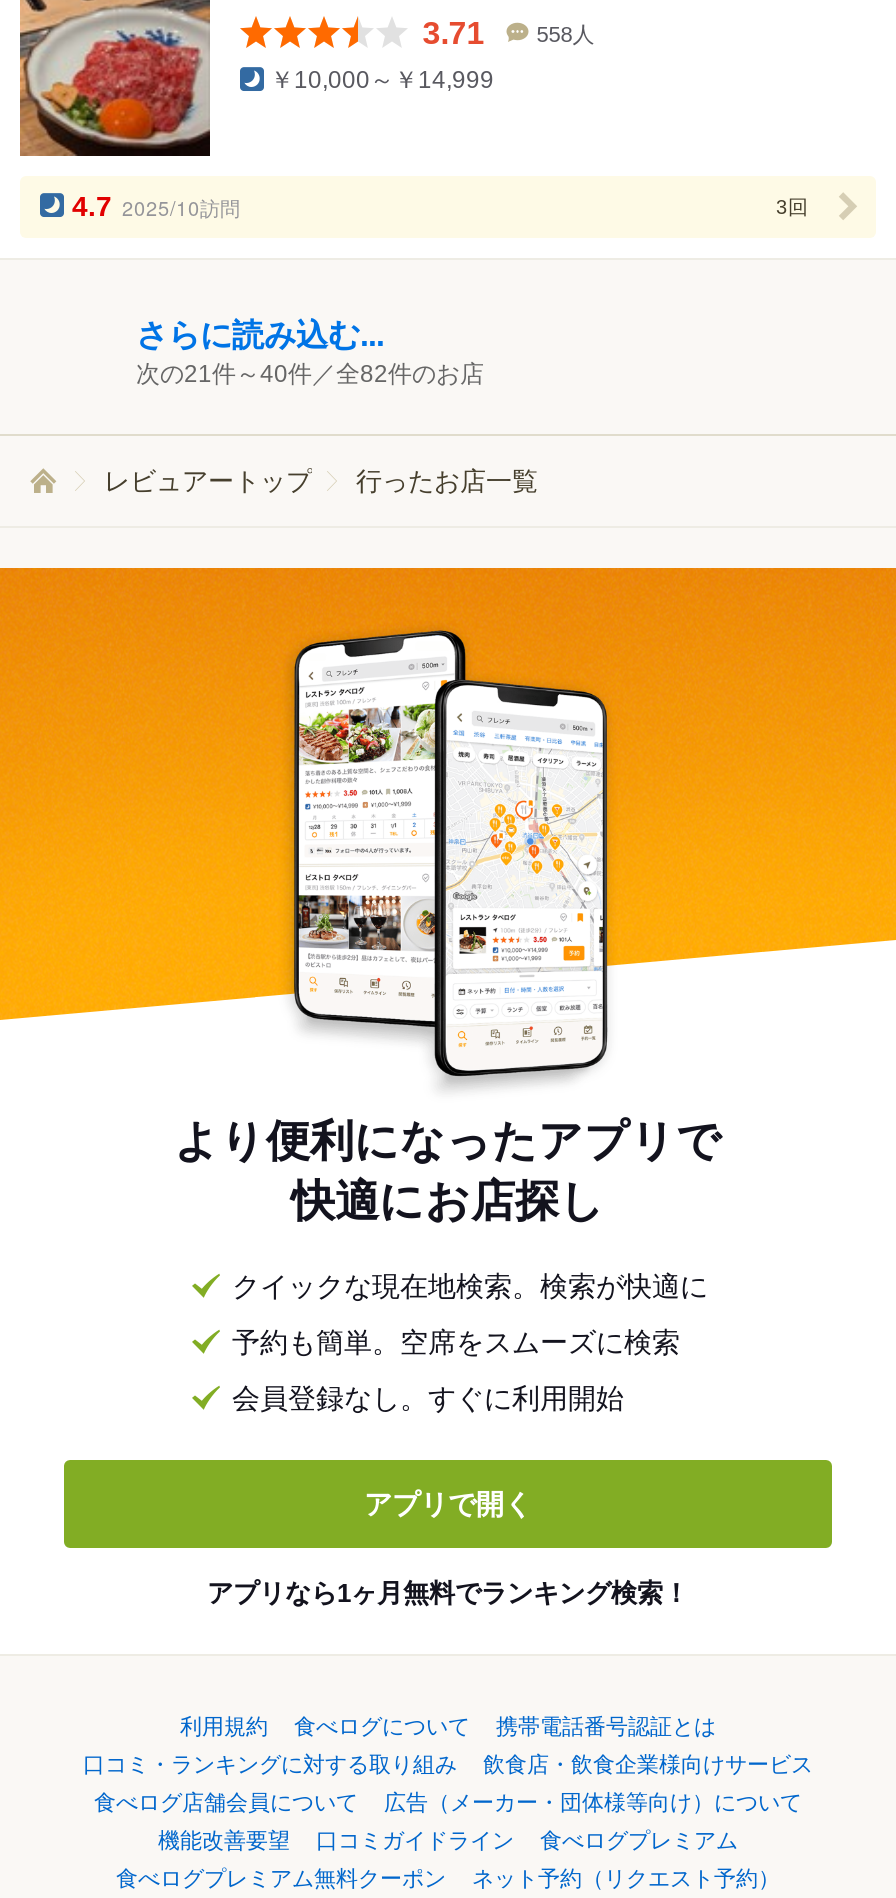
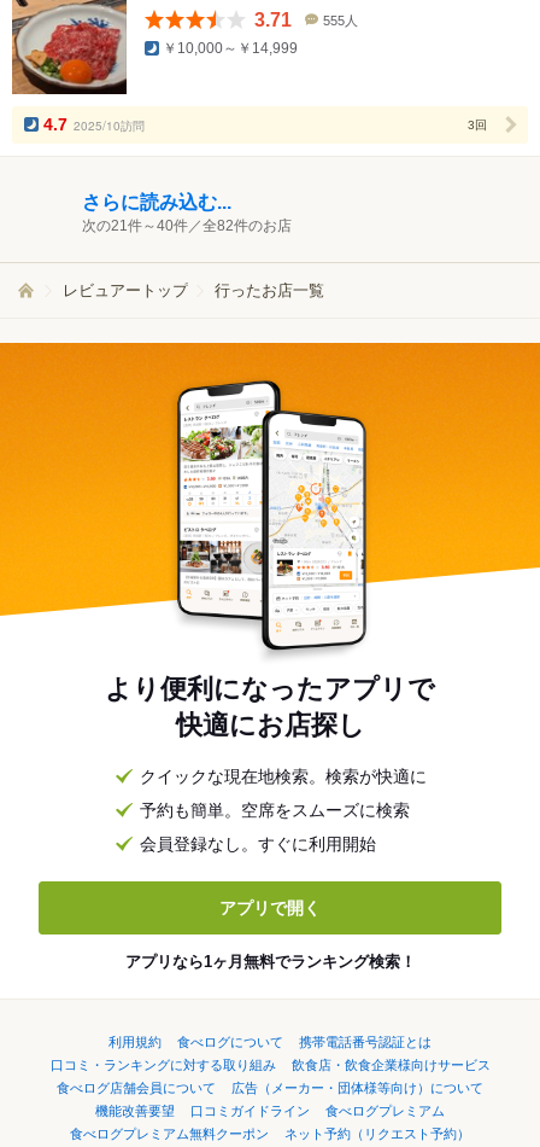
[536,22,594,46] 558人 -> [323,13,358,28] 555人

